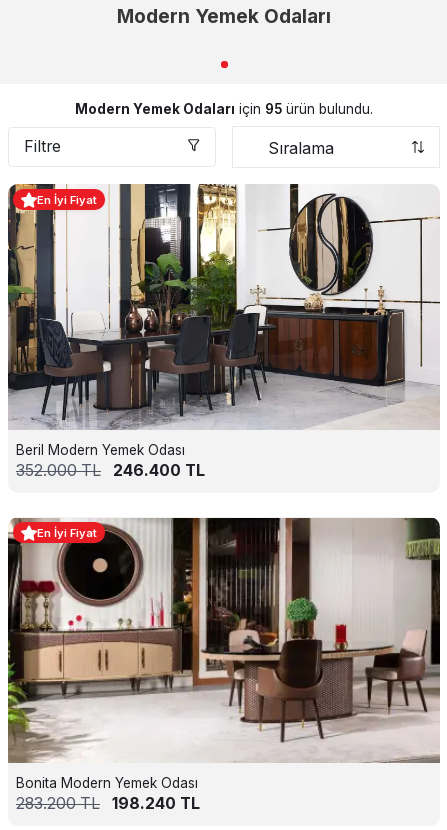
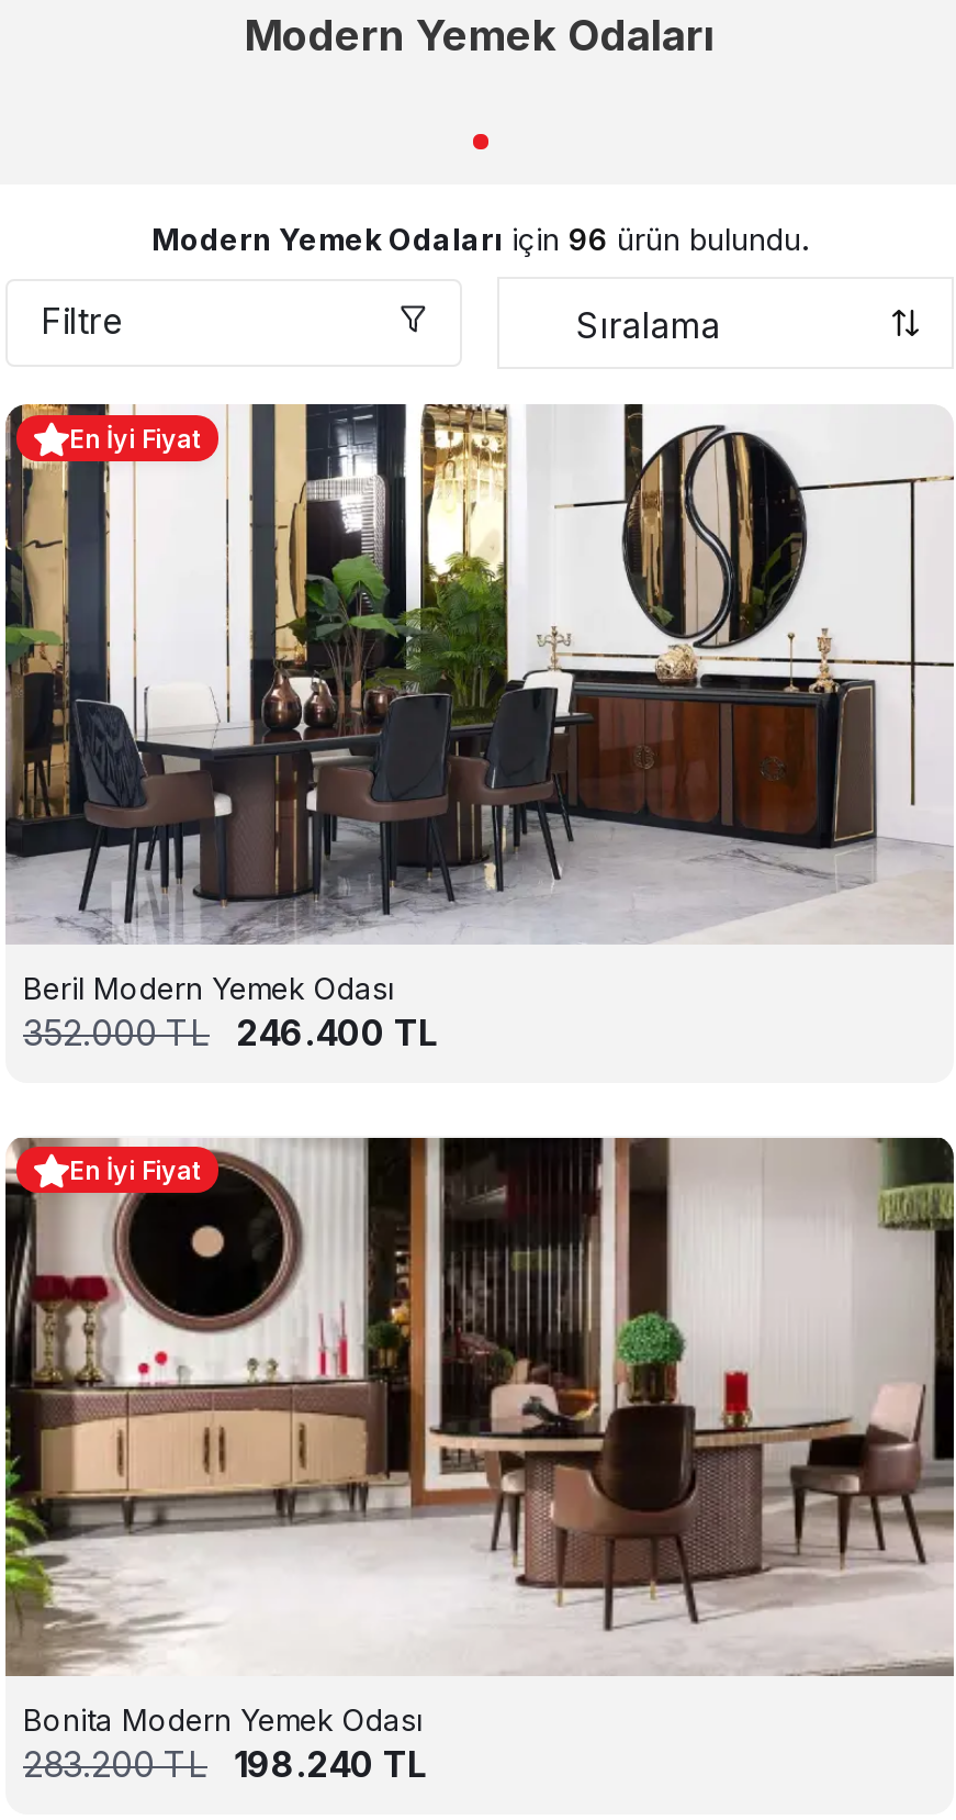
[75,101,373,117] Modern Yemek Odaları için 95 ürün bulundu. -> [151,222,808,257] Modern Yemek Odaları için 96 ürün bulundu.

